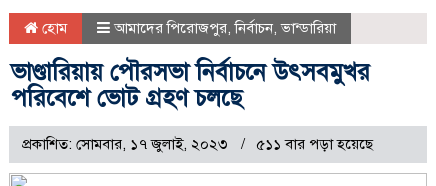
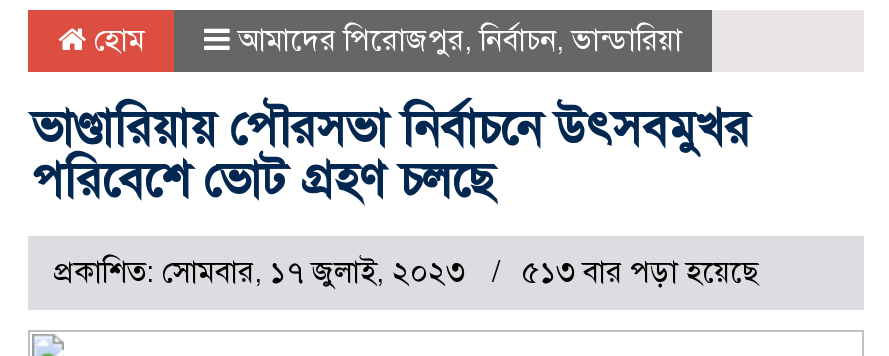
[22,135,373,153] প্রকাশিত: সোমবার, ১৭ জুলাই, ২০২৩ ৫১১ বার পড়া হয়েছে -> [54,255,758,291] প্রকাশিত: সোমবার, ১৭ জুলাই, ২০২৩ ৫১৩ বার পড়া হয়েছে

